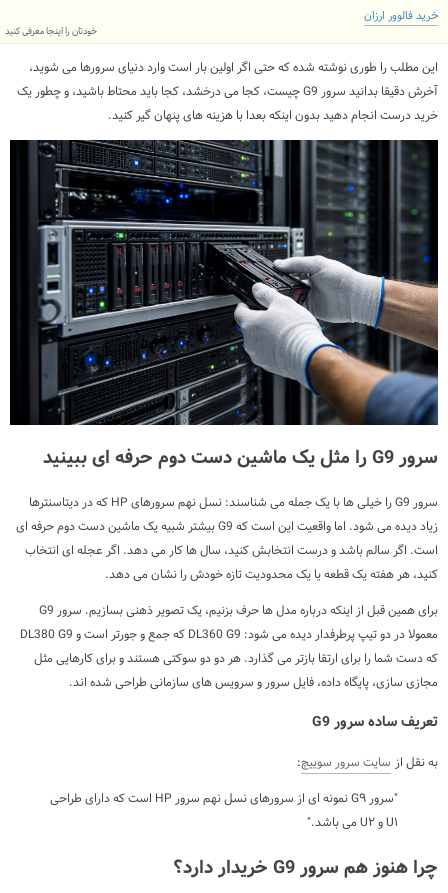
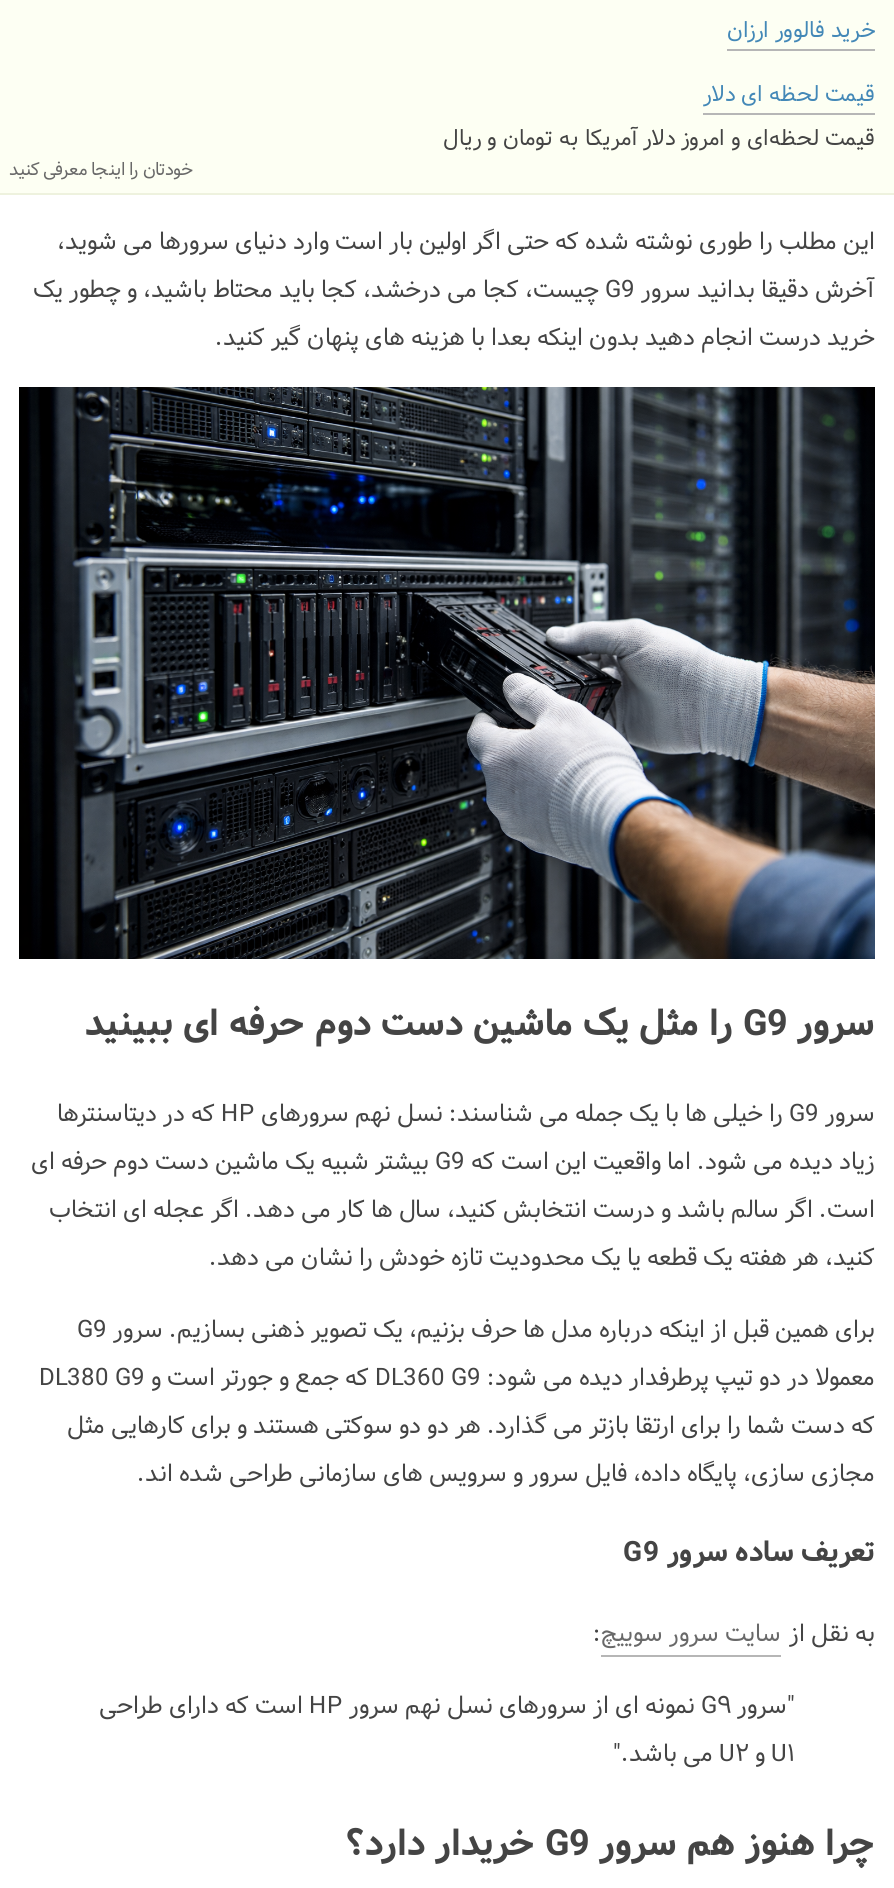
none -> [443,77,875,157] قیمت لحظه ای دلار | قیمت لحظه‌ای و امروز دلار آمریکا به تومان و ریال

